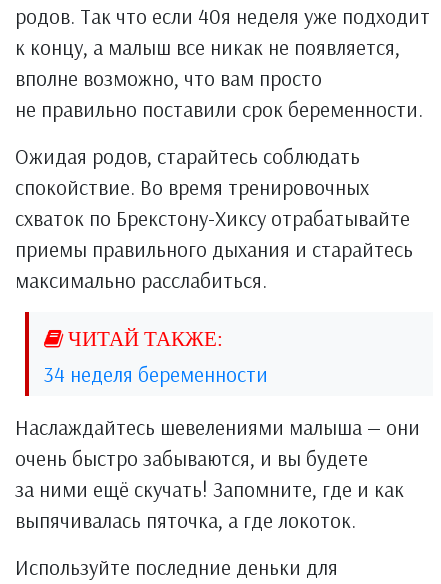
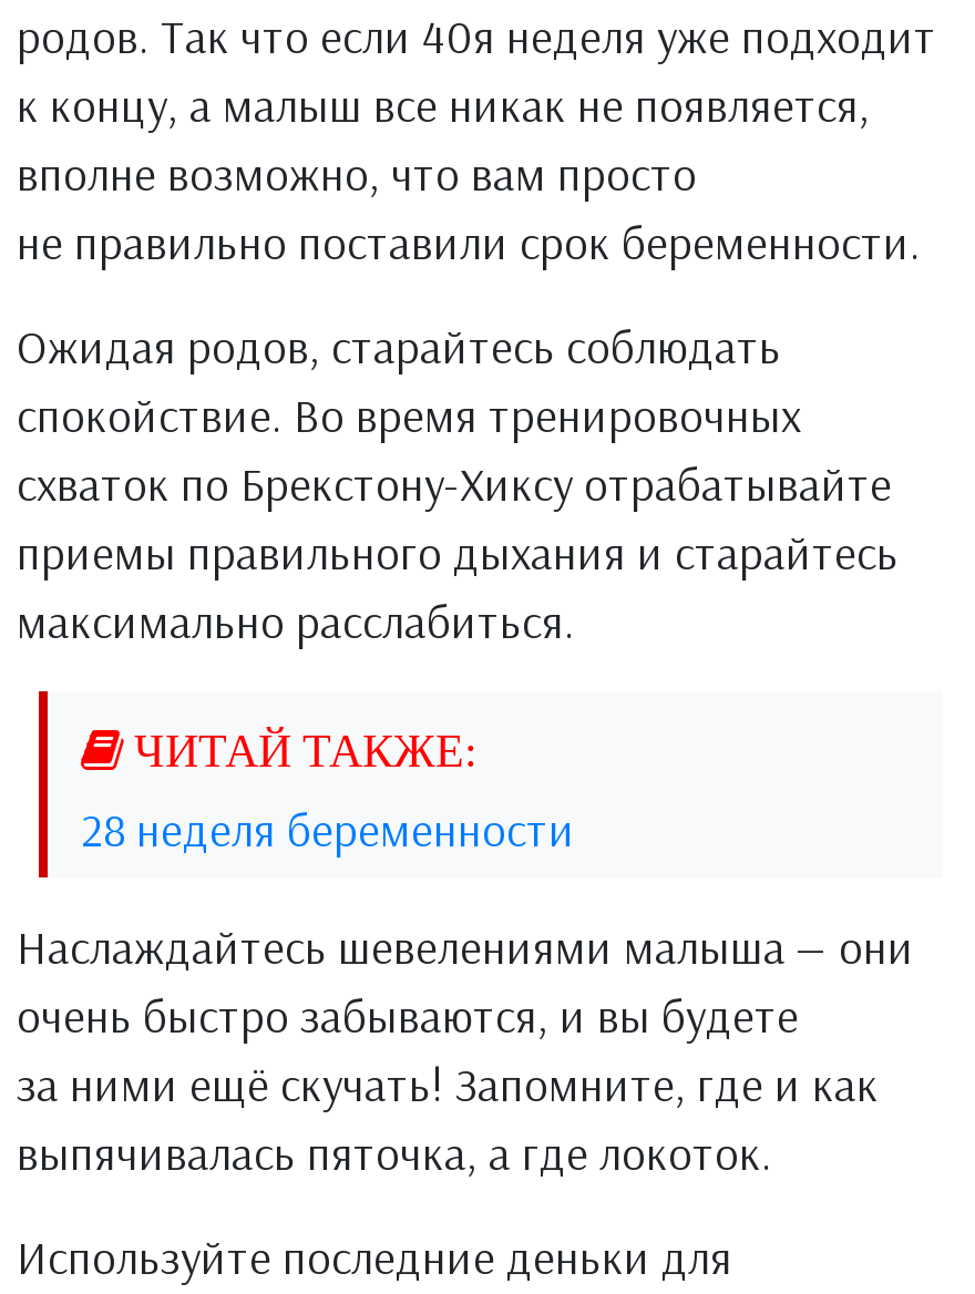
[44,361,268,387] 34 неделя беременности -> [81,800,575,858] 28 неделя беременности

